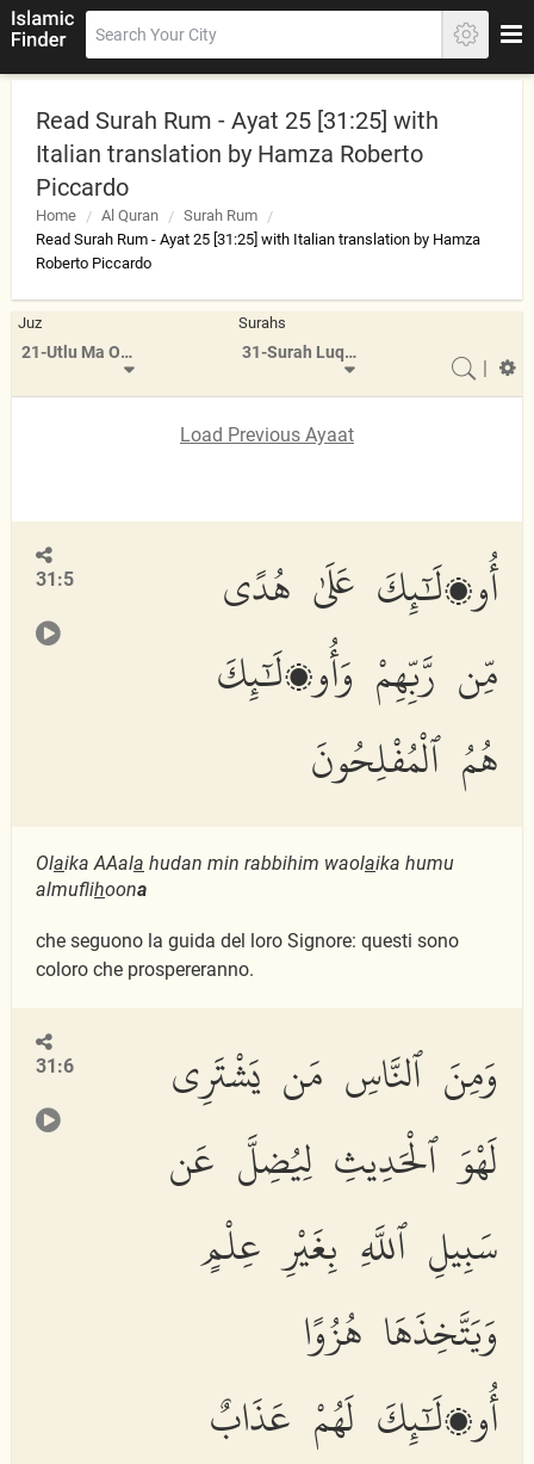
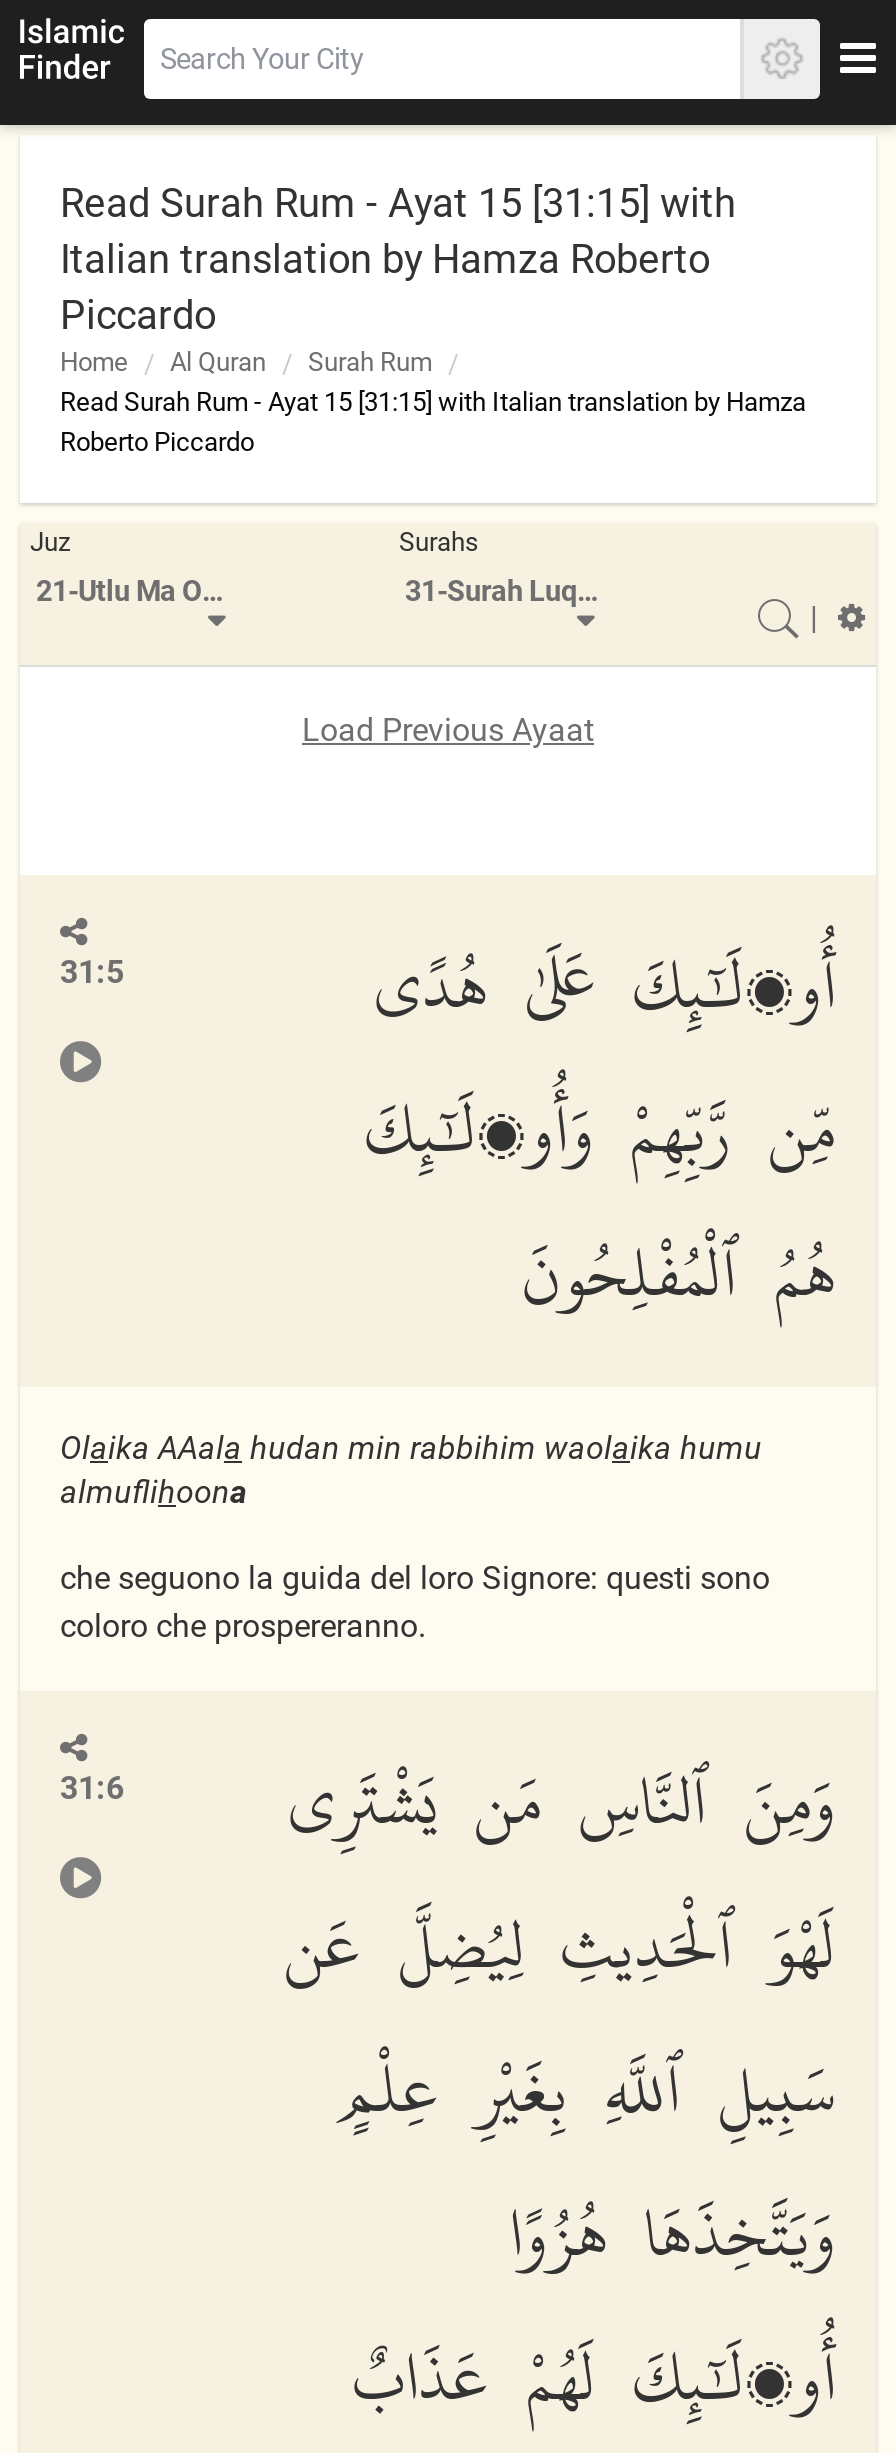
[36,106,439,135] Read Surah Rum - Ayat 25 [31:25] with -> [60,179,736,227] Read Surah Rum - Ayat 15 [31:15] with
[36,230,480,248] Read Surah Rum - Ayat 25 [31:25] with Italian translation by Hamza -> [60,387,806,417] Read Surah Rum - Ayat 15 [31:15] with Italian translation by Hamza

